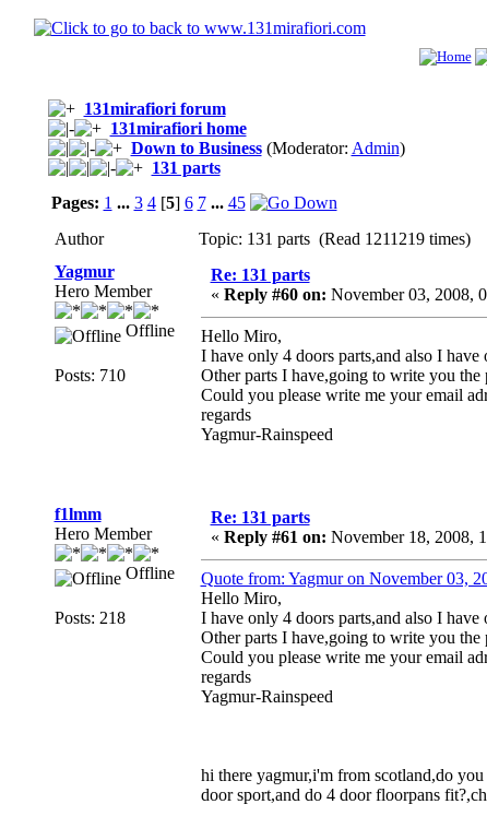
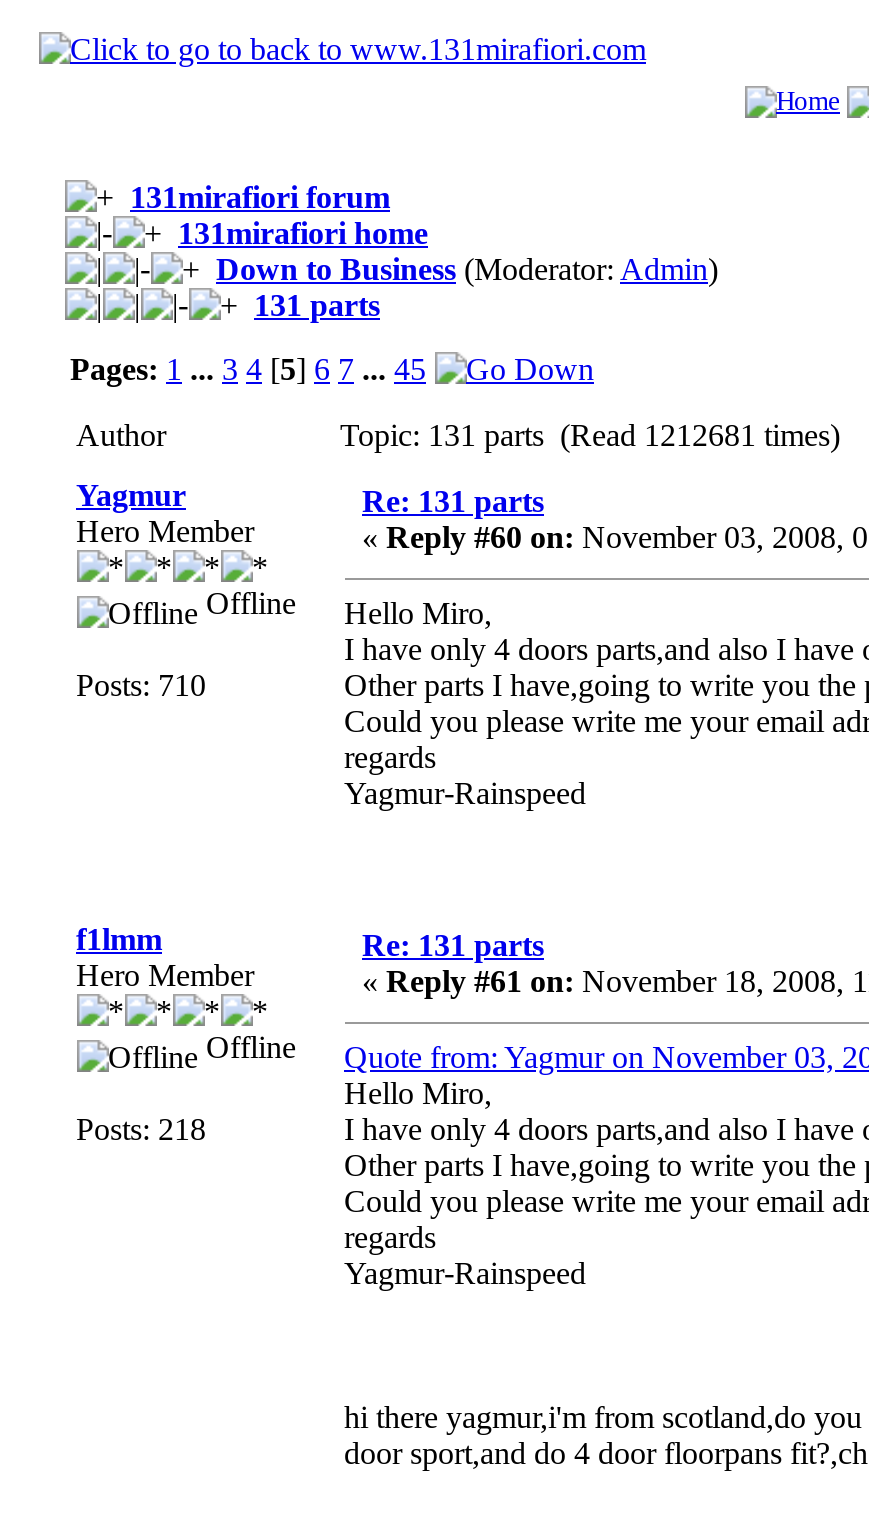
[198,229,470,248] Topic: 131 parts (Read 1211219 times) -> [340,418,840,452] Topic: 131 parts (Read 1212681 times)

